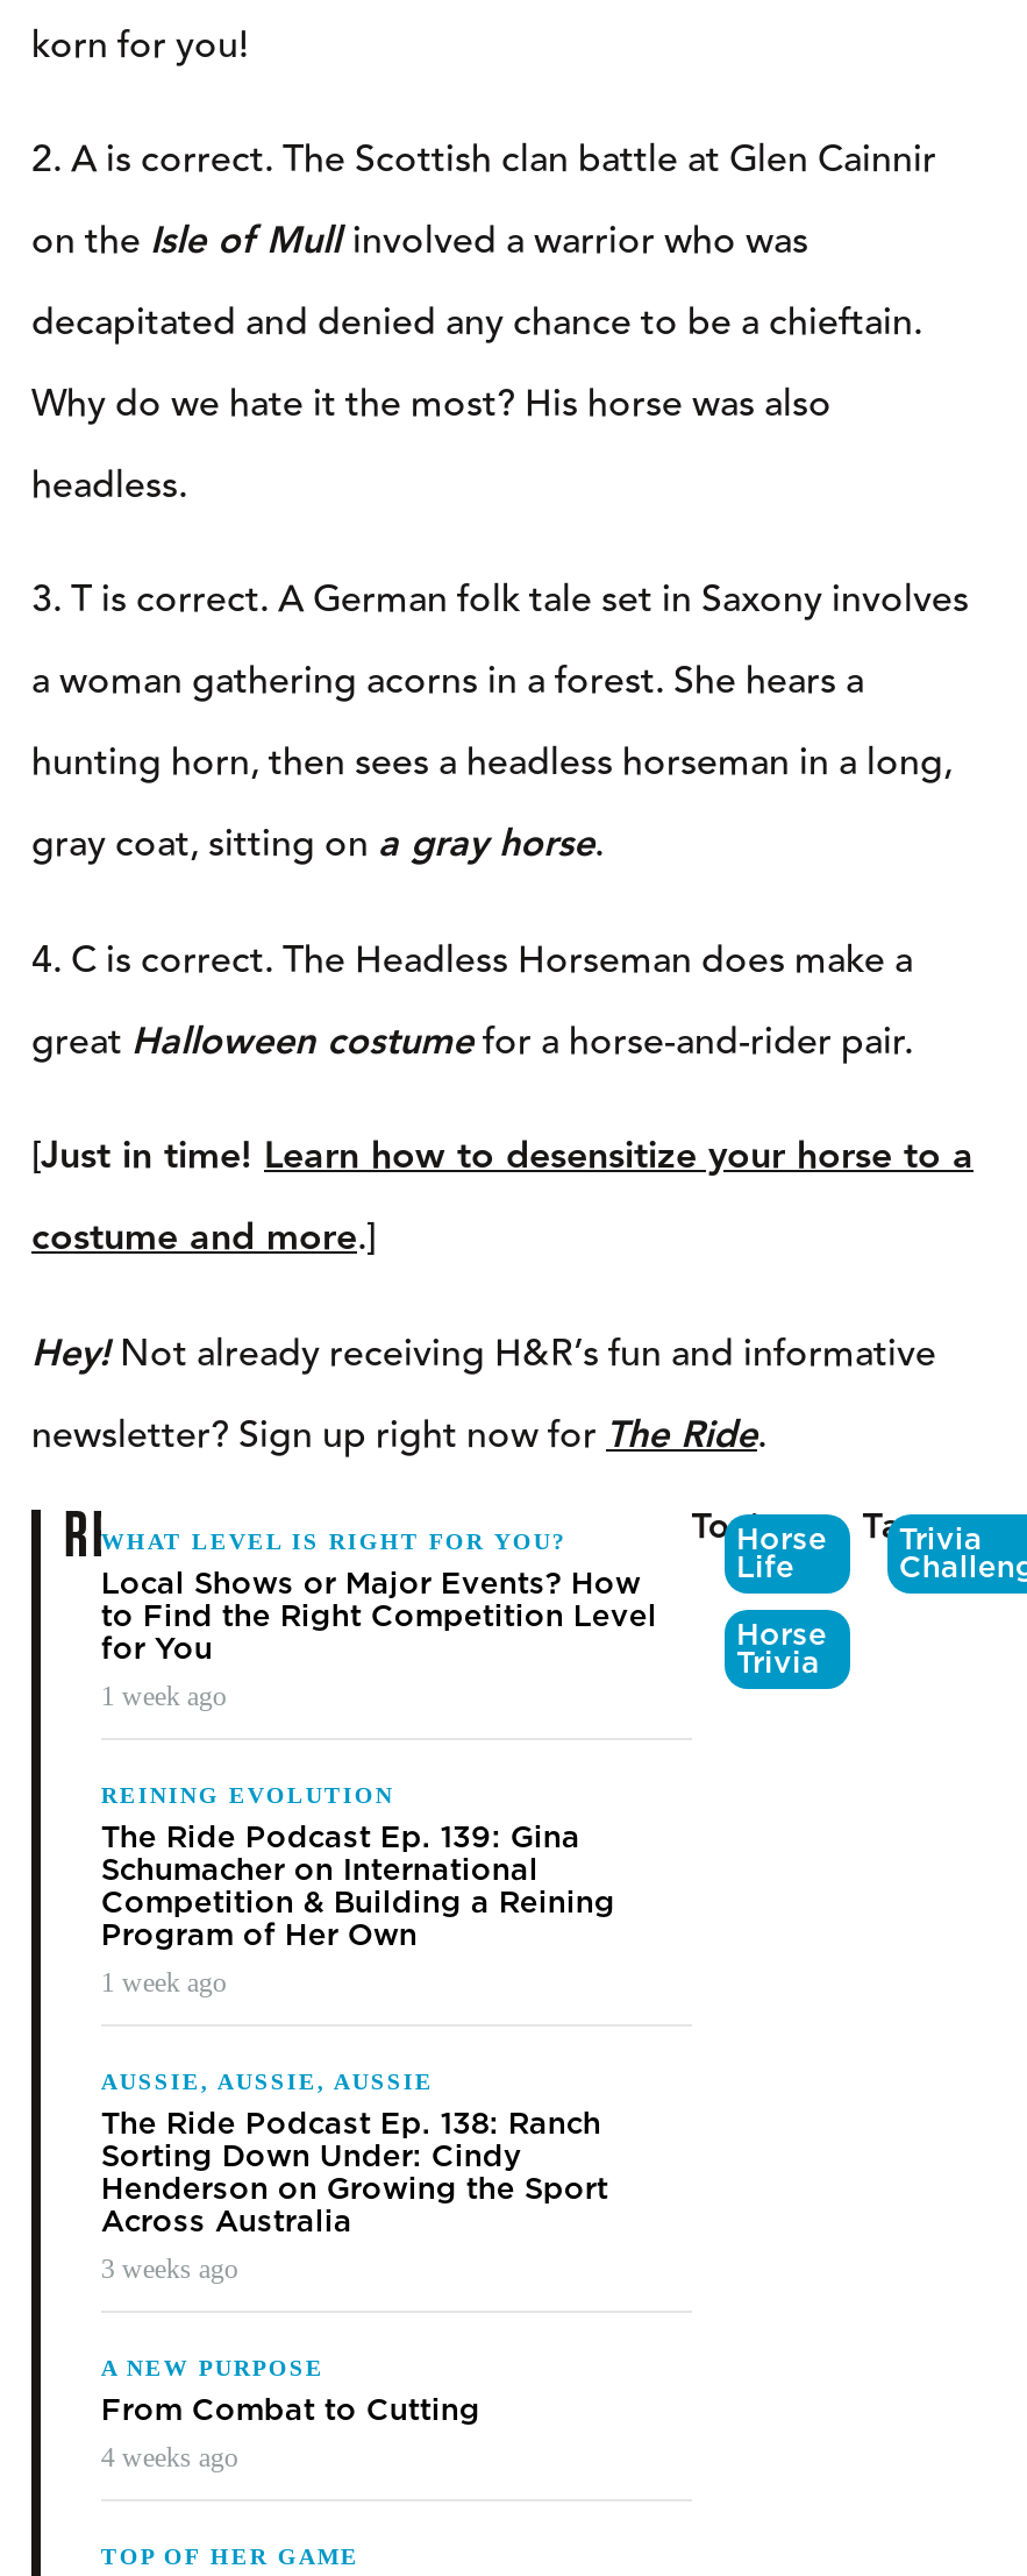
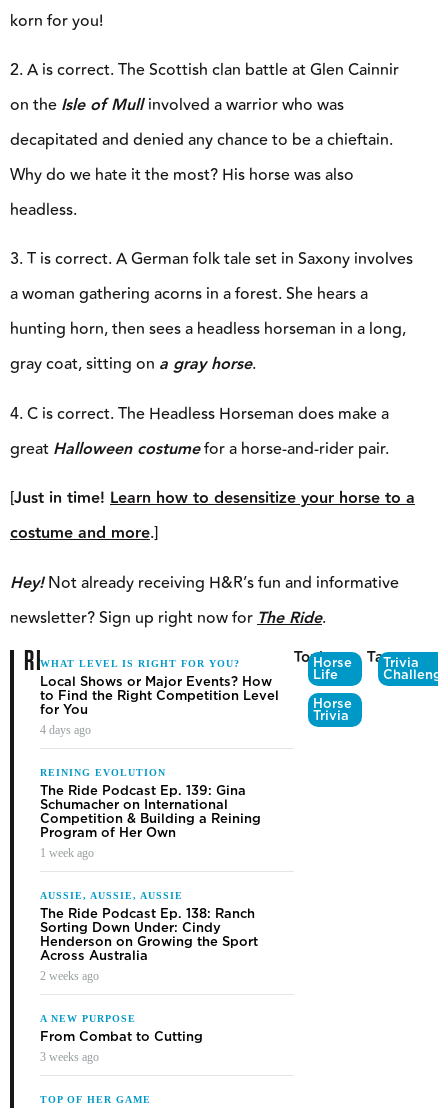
[101,1680,227,1712] 1 week ago -> [40,723,91,737] 4 days ago
[101,2252,238,2285] 3 weeks ago -> [40,969,99,983] 2 weeks ago
[101,2441,238,2474] 4 weeks ago -> [40,1050,99,1064] 3 weeks ago

